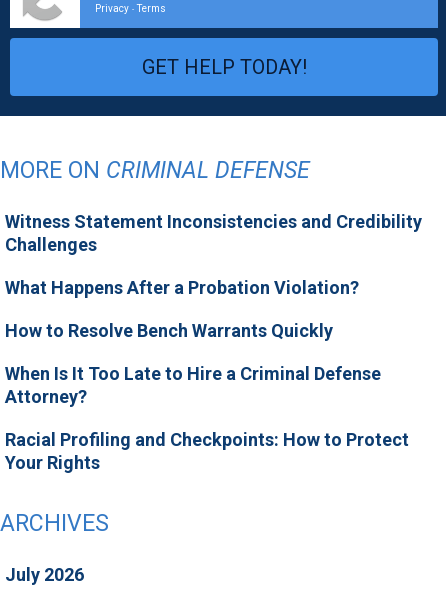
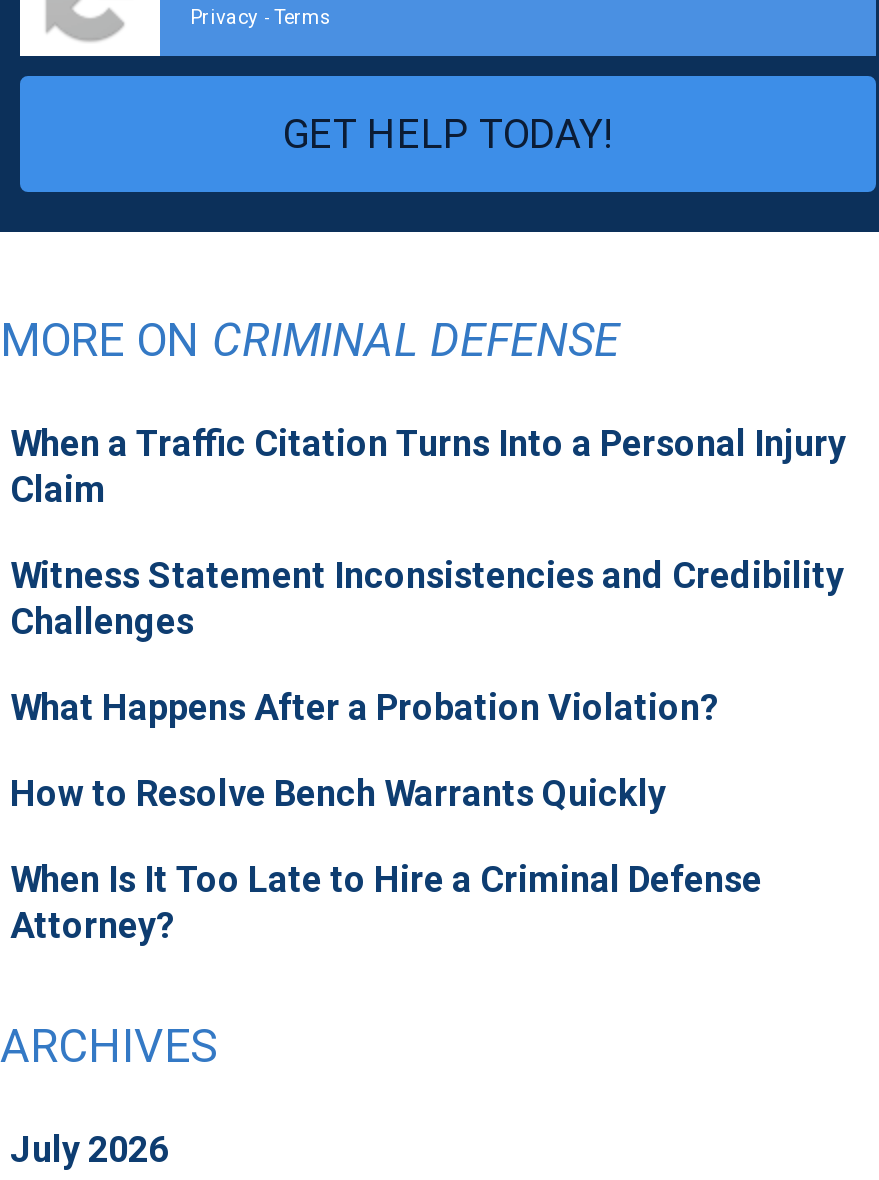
none -> [10,423,846,511] When a Traffic Citation Turns Into a Personal Injury | Claim
moved [5,211,422,407] -> [10,555,844,947]: Witness Statement Inconsistencies and Credibility | Challenges | What Happens After a Probation Violation? | How to Resolve Bench Warrants Quickly | When Is It Too Late to Hire a Criminal Defense | Attorney?
[5,429,409,473] Racial Profiling and Checkpoints: How to Protect | Your Rights -> none

